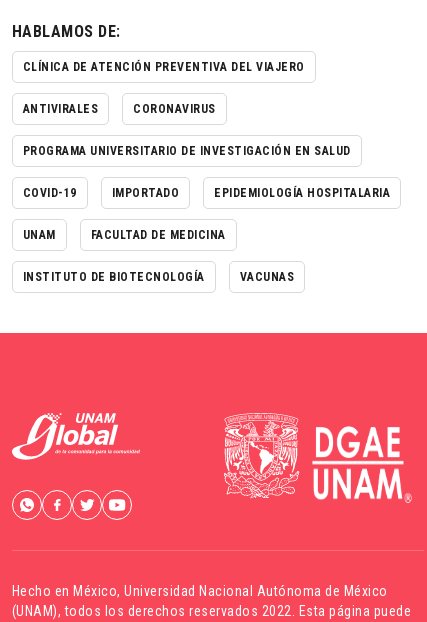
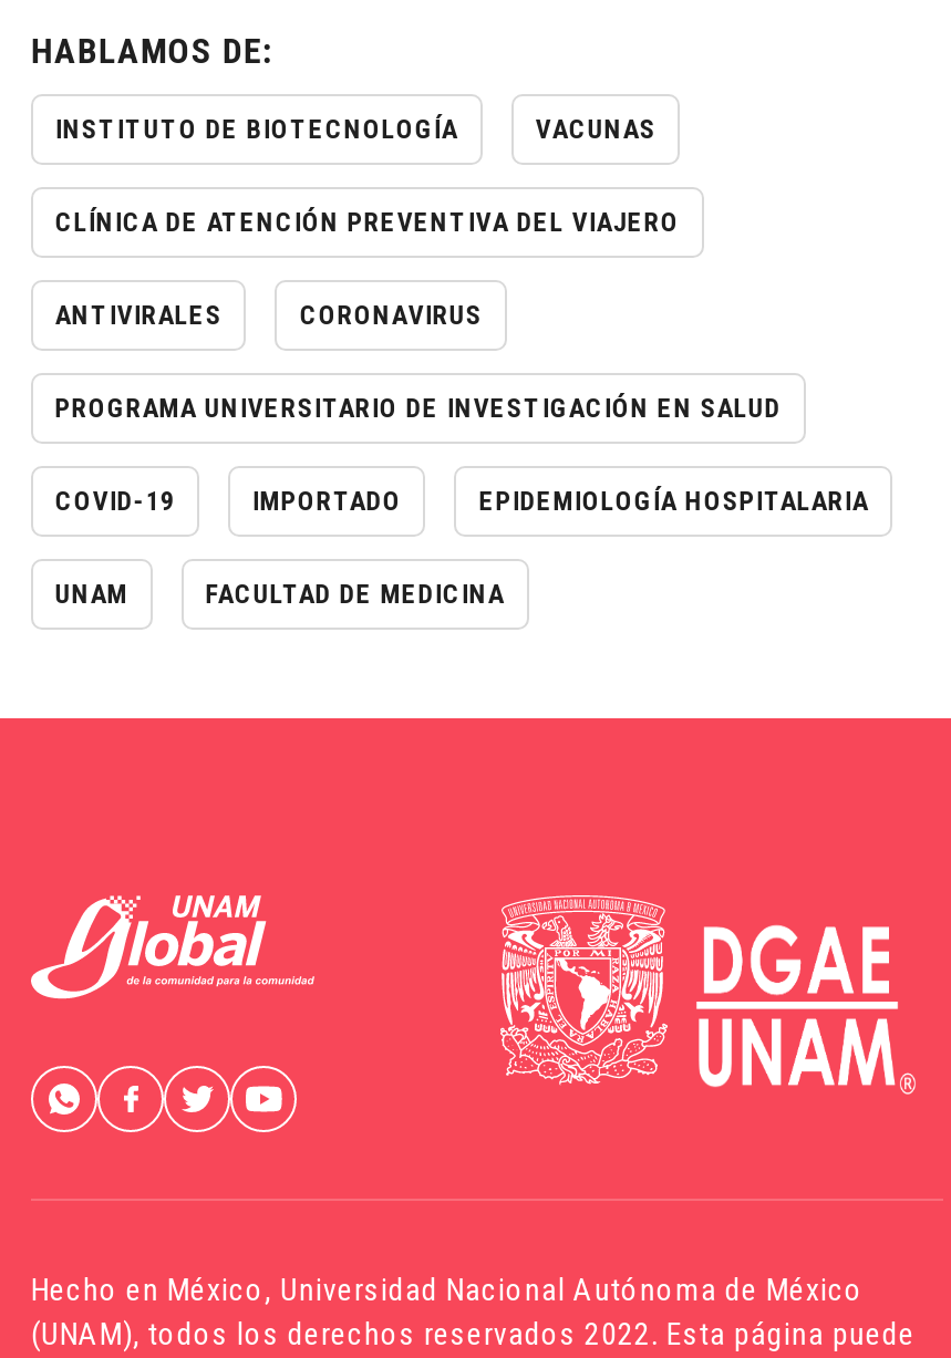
moved [23,60,390,242] -> [55,207,869,610]: CLÍNICA DE ATENCIÓN PREVENTIVA DEL VIAJERO | ANTIVIRALES | CORONAVIRUS | ... | UNAM | FACULTAD DE MEDICINA
moved [23,270,294,284] -> [55,114,656,145]: INSTITUTO DE BIOTECNOLOGÍA | VACUNAS

